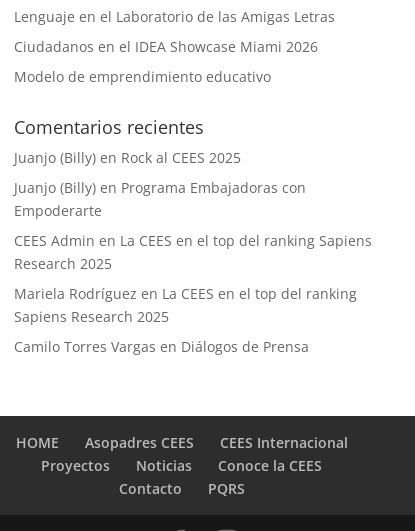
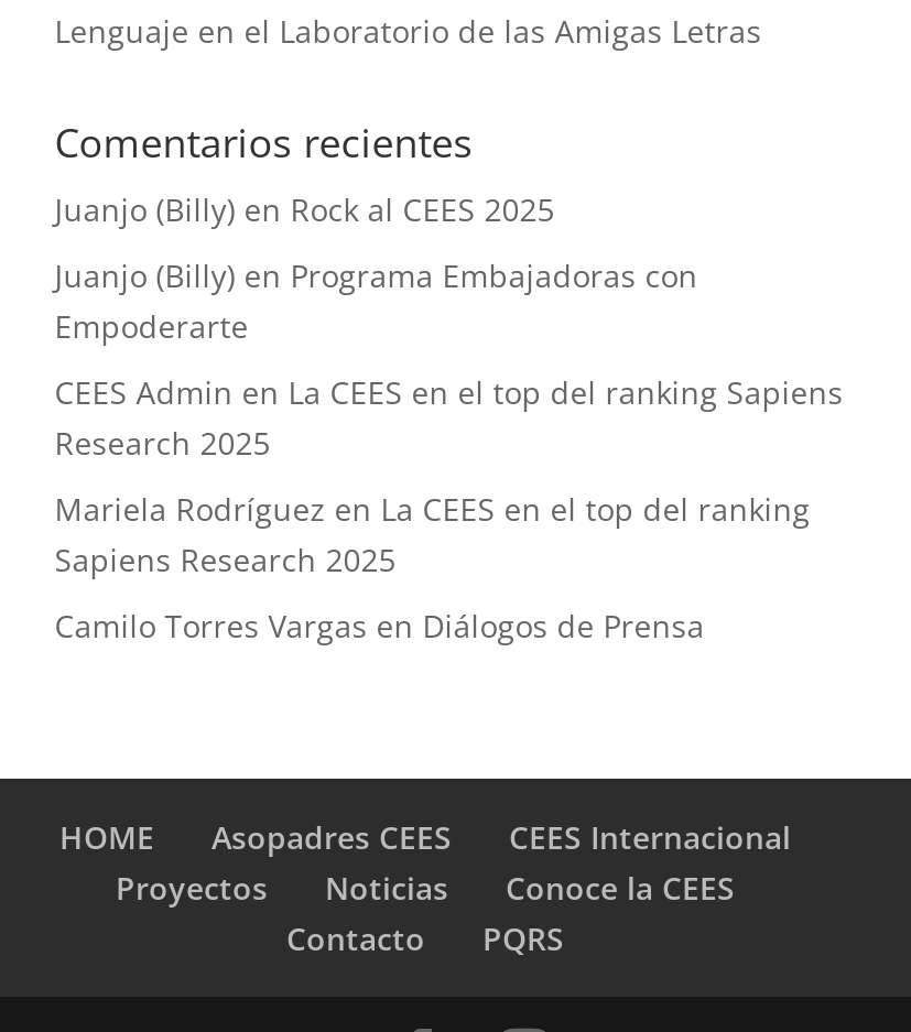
[14,37,318,86] Ciudadanos en el IDEA Showcase Miami 2026 | Modelo de emprendimiento educativo -> none

